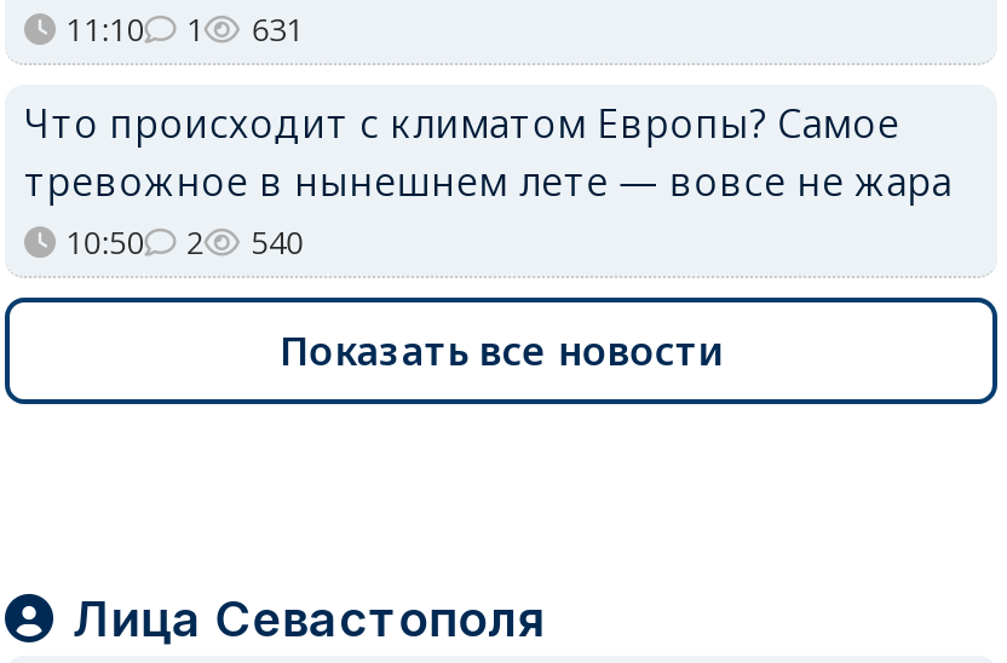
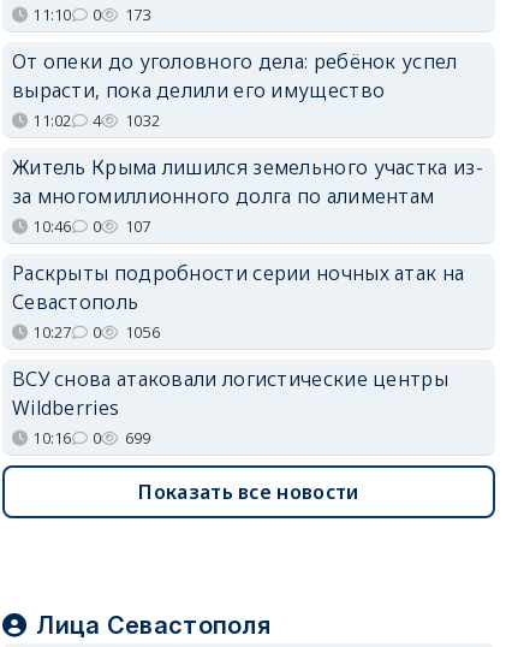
[24,7,952,263] 1 | 631 | Что происходит с климатом Европы? Самое | тревожное в нынешнем лете — вовсе не жара | 10:50 | 2 | 540 -> [12,3,483,448] 0 | 173 | От опеки до уголовного дела: ребёнок успел | вырасти, пока делили его имущество | 11:02 | 4 | 1032 | Житель Крыма лишился земельного участка из- | за многомиллионного долга по алиментам | 10:46 | 0 | 107 | Раскрыты подробности серии ночных атак на | Севастополь | 10:27 | 0 | 1056 | ВСУ снова атаковали логистические центры | Wildberries | 10:16 | 0 | 699

